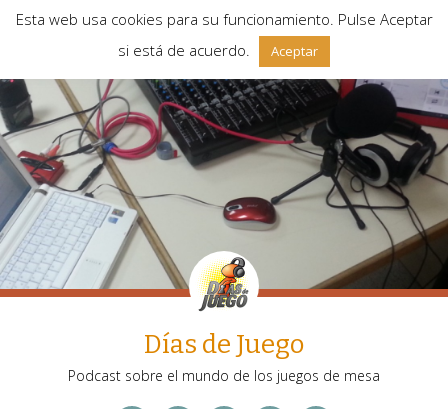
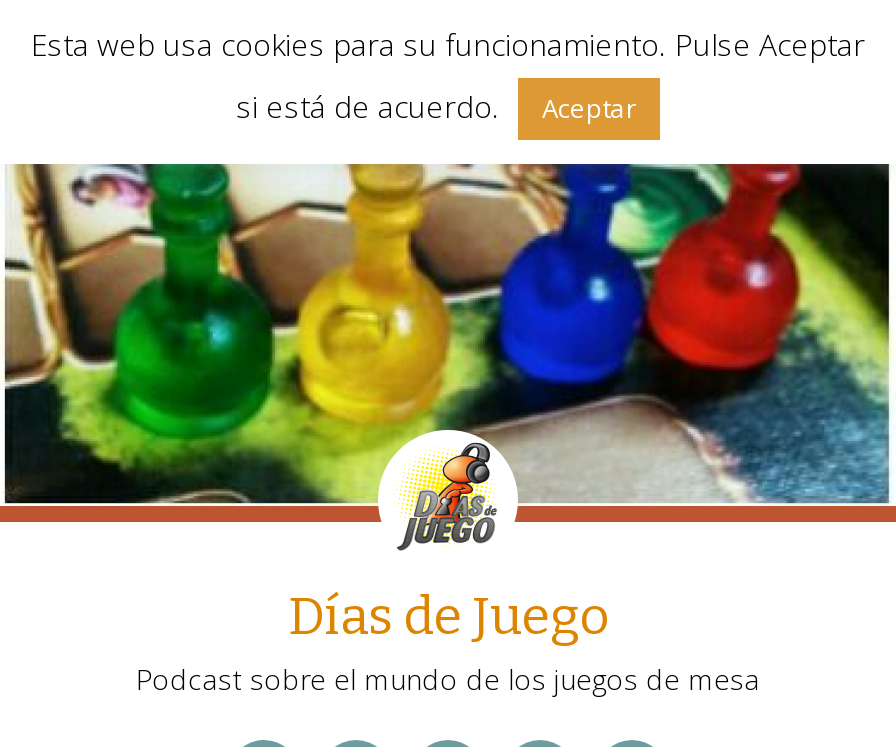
[3,78,445,290] [image] -> [6,162,890,510] [image]

